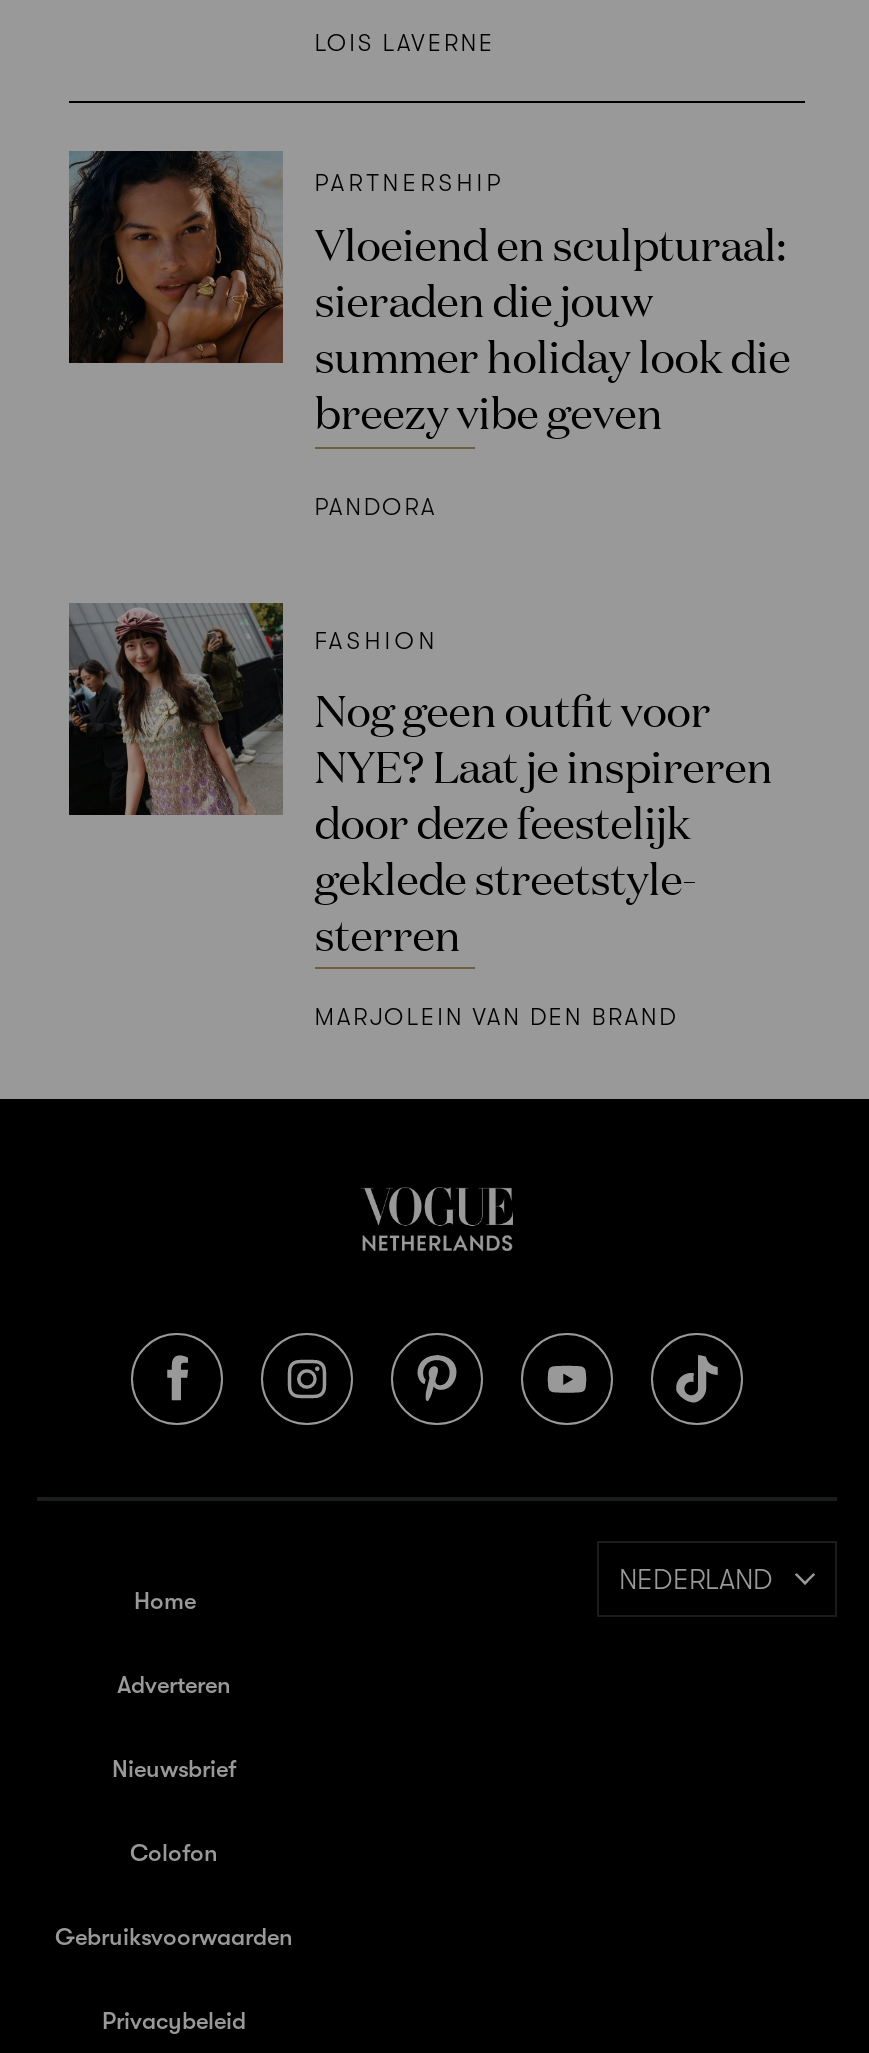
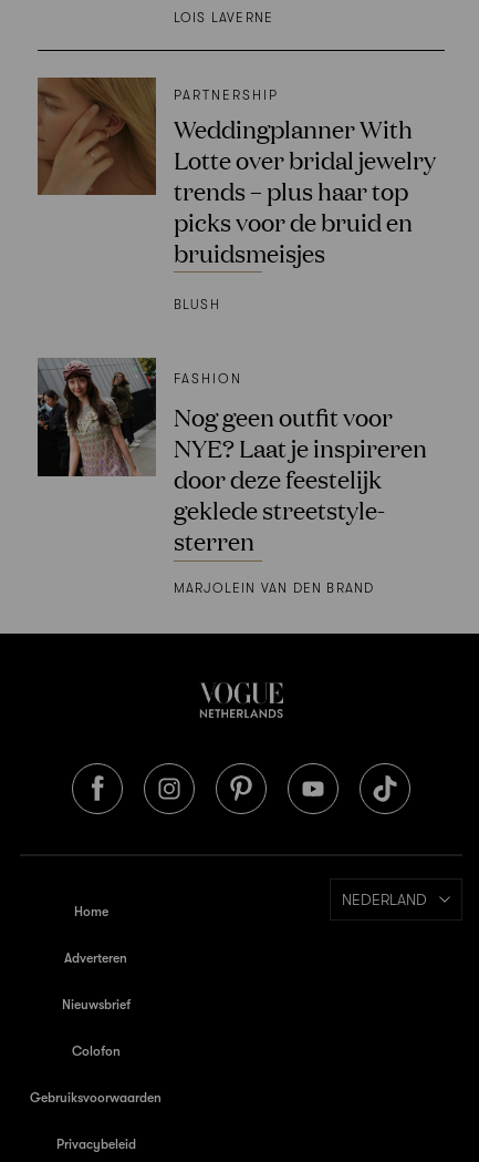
[67,149,790,438] [image] | Vloeiend en sculpturaal: | sieraden die jouw | summer holiday look die | breezy vibe geven -> [37,76,436,268] [image] | Weddingplanner With | Lotte over bridal jewelry | trends – plus haar top | picks voor de bruid en | bruidsmeisjes
[314,492,437,520] PANDORA -> [173,297,220,313] BLUSH

